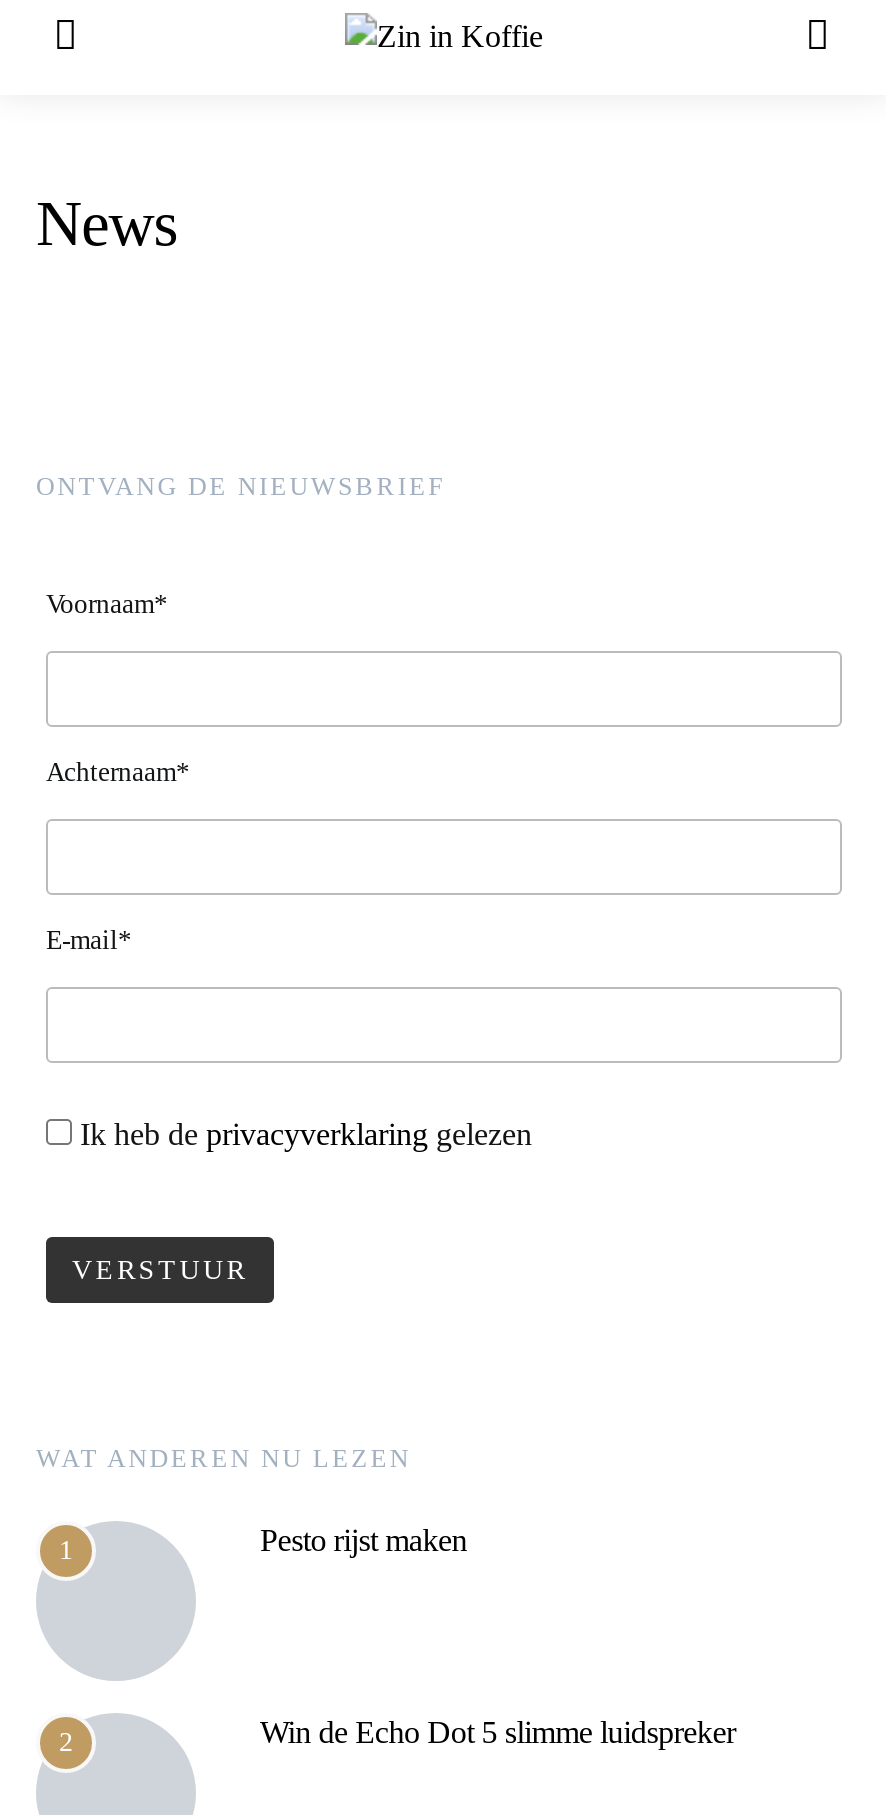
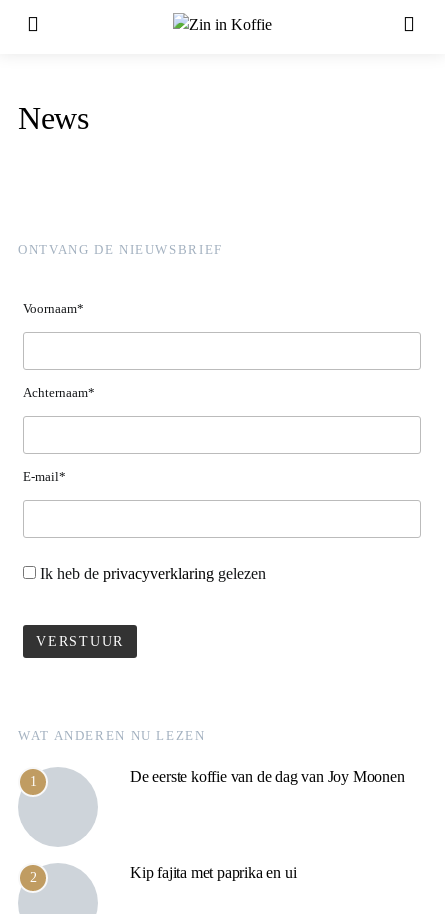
[260,1523,467,1557] Pesto rijst maken -> [130,768,405,785] De eerste koffie van de dag van Joy Moonen
[260,1715,736,1749] Win de Echo Dot 5 slimme luidspreker -> [130,864,296,881] Kip fajita met paprika en ui

